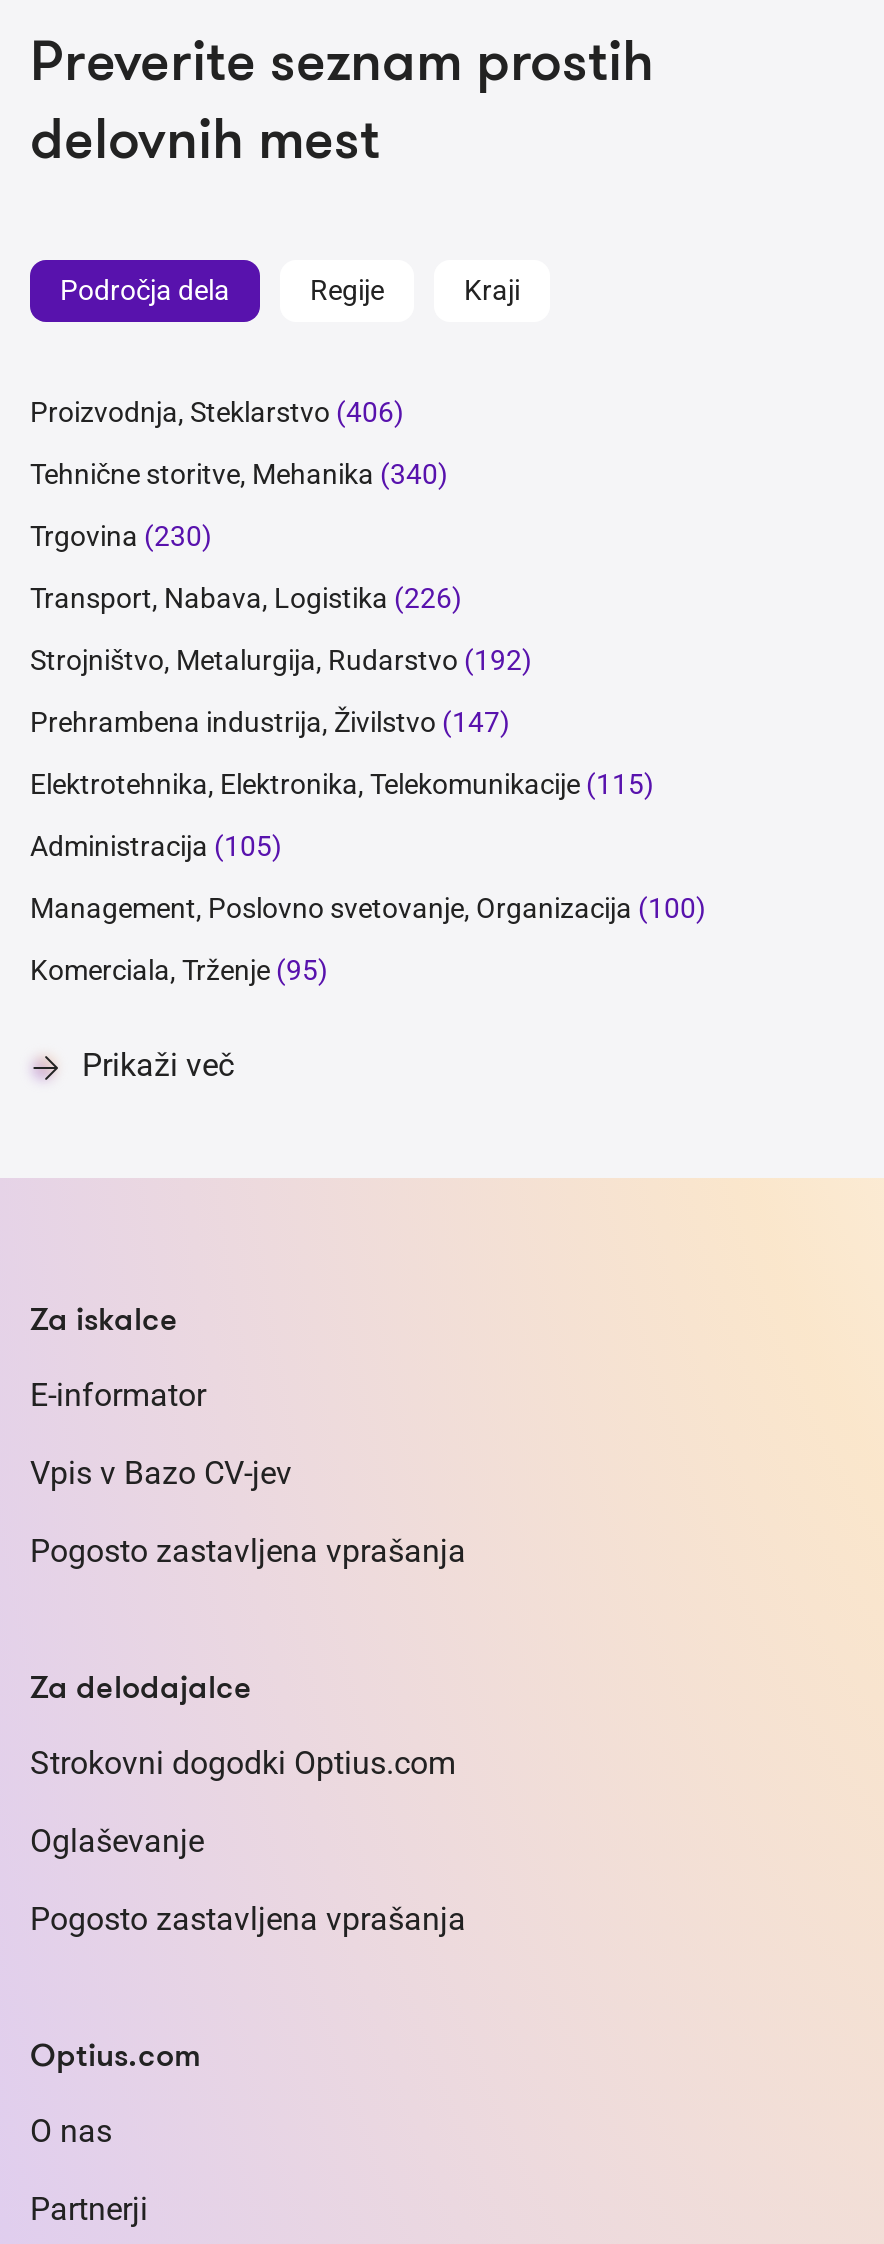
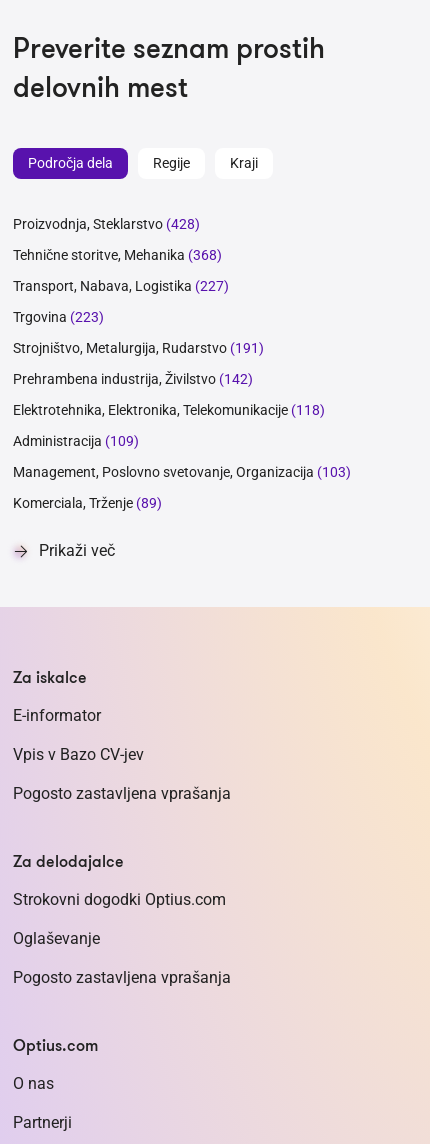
[30,396,404,428] Proizvodnja, Steklarstvo (406) -> [13,216,200,232] Proizvodnja, Steklarstvo (428)
[30,458,448,490] Tehnične storitve, Mehanika (340) -> [13,247,222,263] Tehnične storitve, Mehanika (368)
[30,520,212,552] Trgovina (230) -> [13,278,229,294] Transport, Nabava, Logistika (227)
[30,582,462,614] Transport, Nabava, Logistika (226) -> [13,309,104,325] Trgovina (223)
[30,644,532,676] Strojništvo, Metalurgija, Rudarstvo (192) -> [13,340,264,356] Strojništvo, Metalurgija, Rudarstvo (191)
[30,706,510,738] Prehrambena industrija, Živilstvo (147) -> [13,371,253,387] Prehrambena industrija, Živilstvo (142)
[30,768,654,800] Elektrotehnika, Elektronika, Telekomunikacije (115) -> [13,402,325,418] Elektrotehnika, Elektronika, Telekomunikacije (118)
[30,830,282,862] Administracija (105) -> [13,433,139,449] Administracija (109)
[30,892,706,924] Management, Poslovno svetovanje, Organizacija (100) -> [13,464,351,480] Management, Poslovno svetovanje, Organizacija (103)
[30,954,328,986] Komerciala, Trženje (95) -> [13,495,162,511] Komerciala, Trženje (89)

